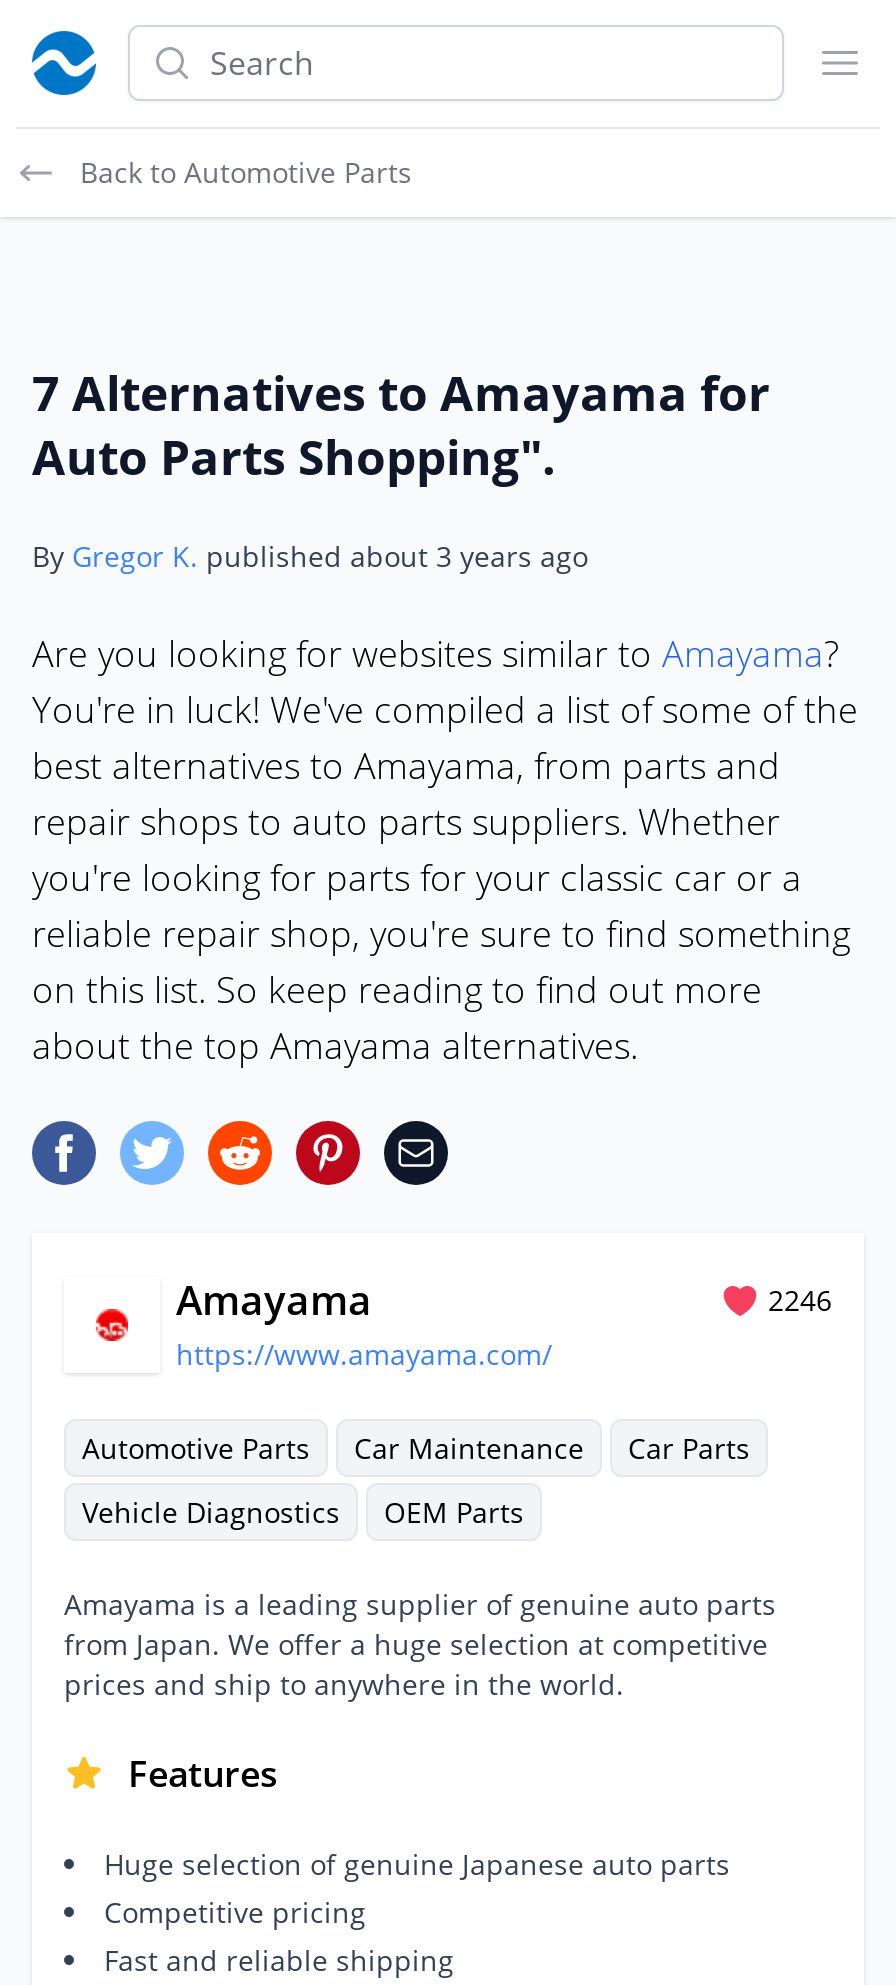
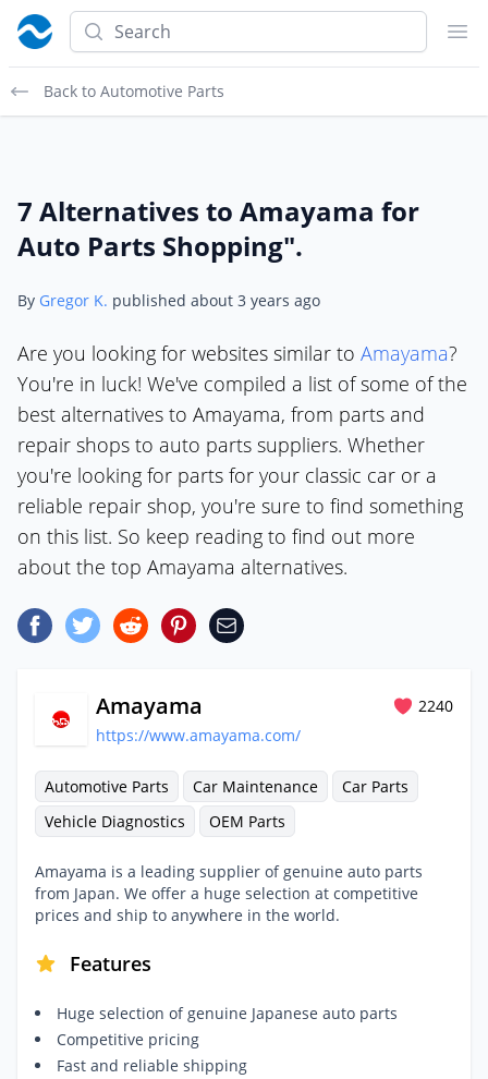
[768,1281,832,1319] 2246 -> [418,695,453,716] 2240

